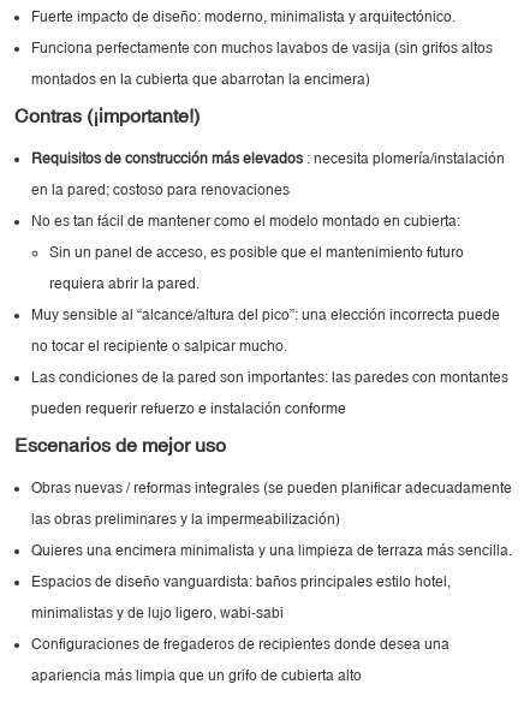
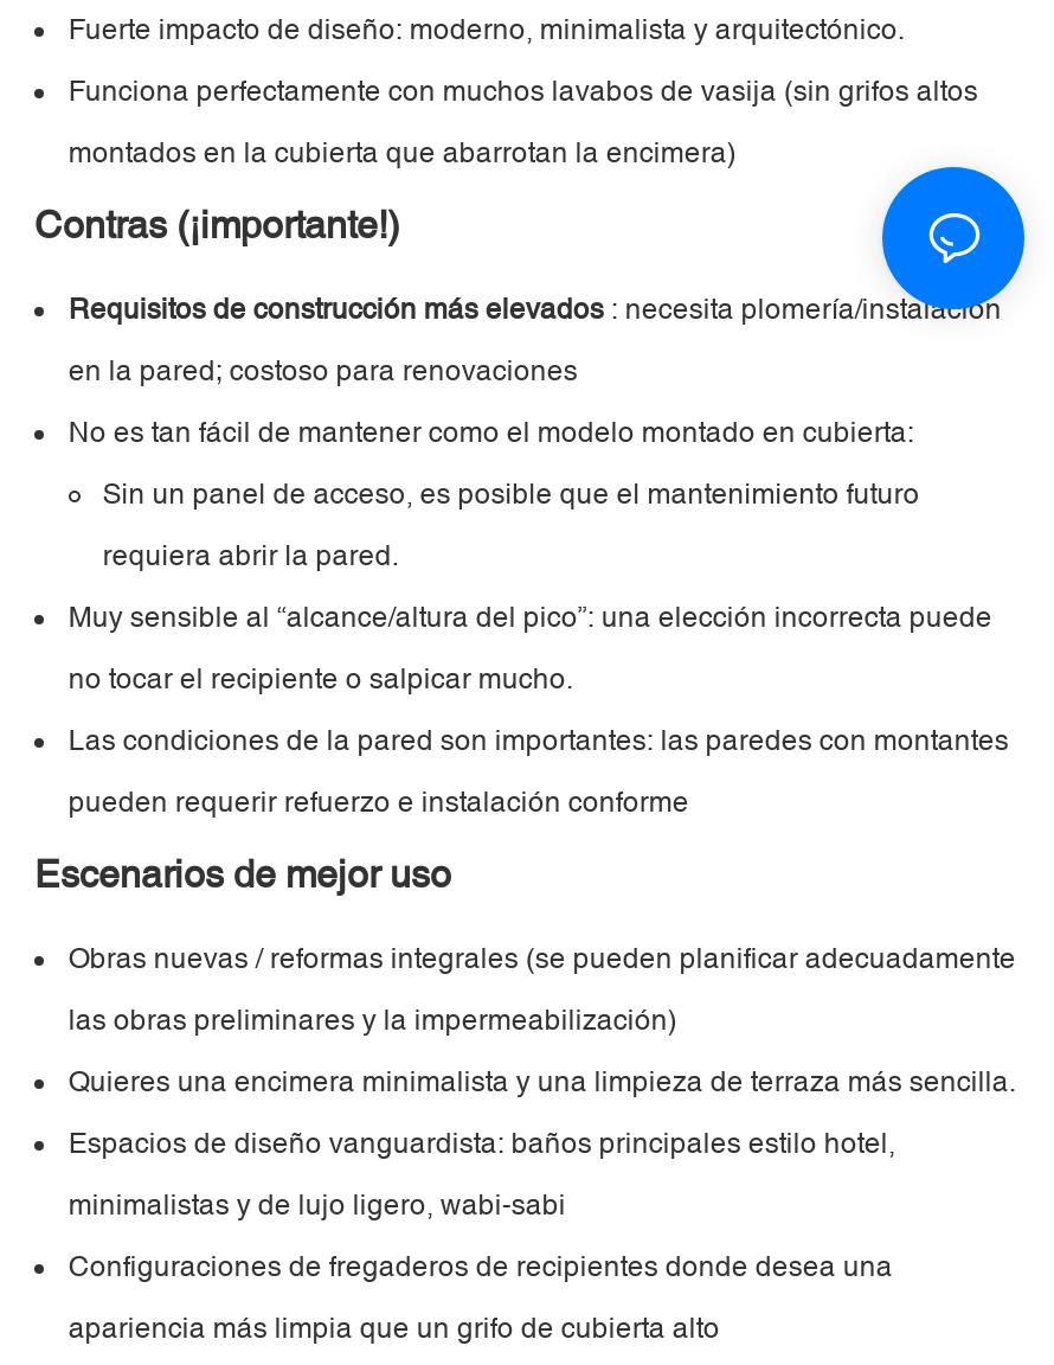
none -> [878,162,1029,288] [image]

